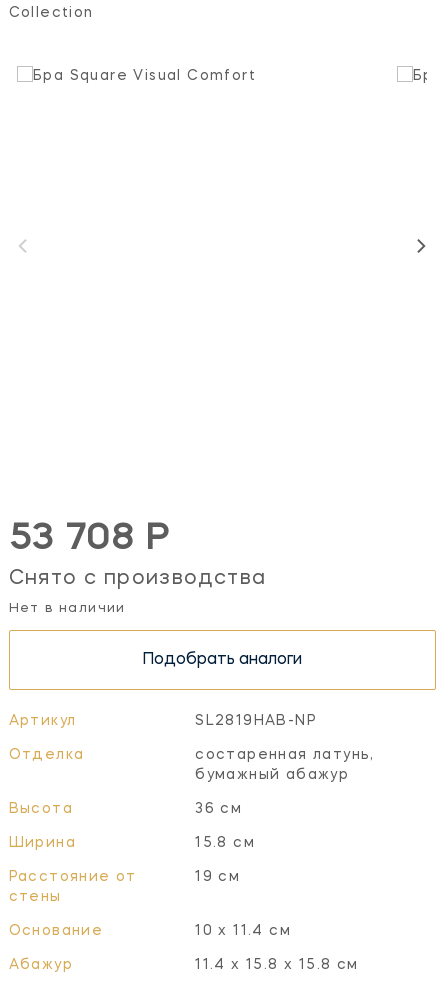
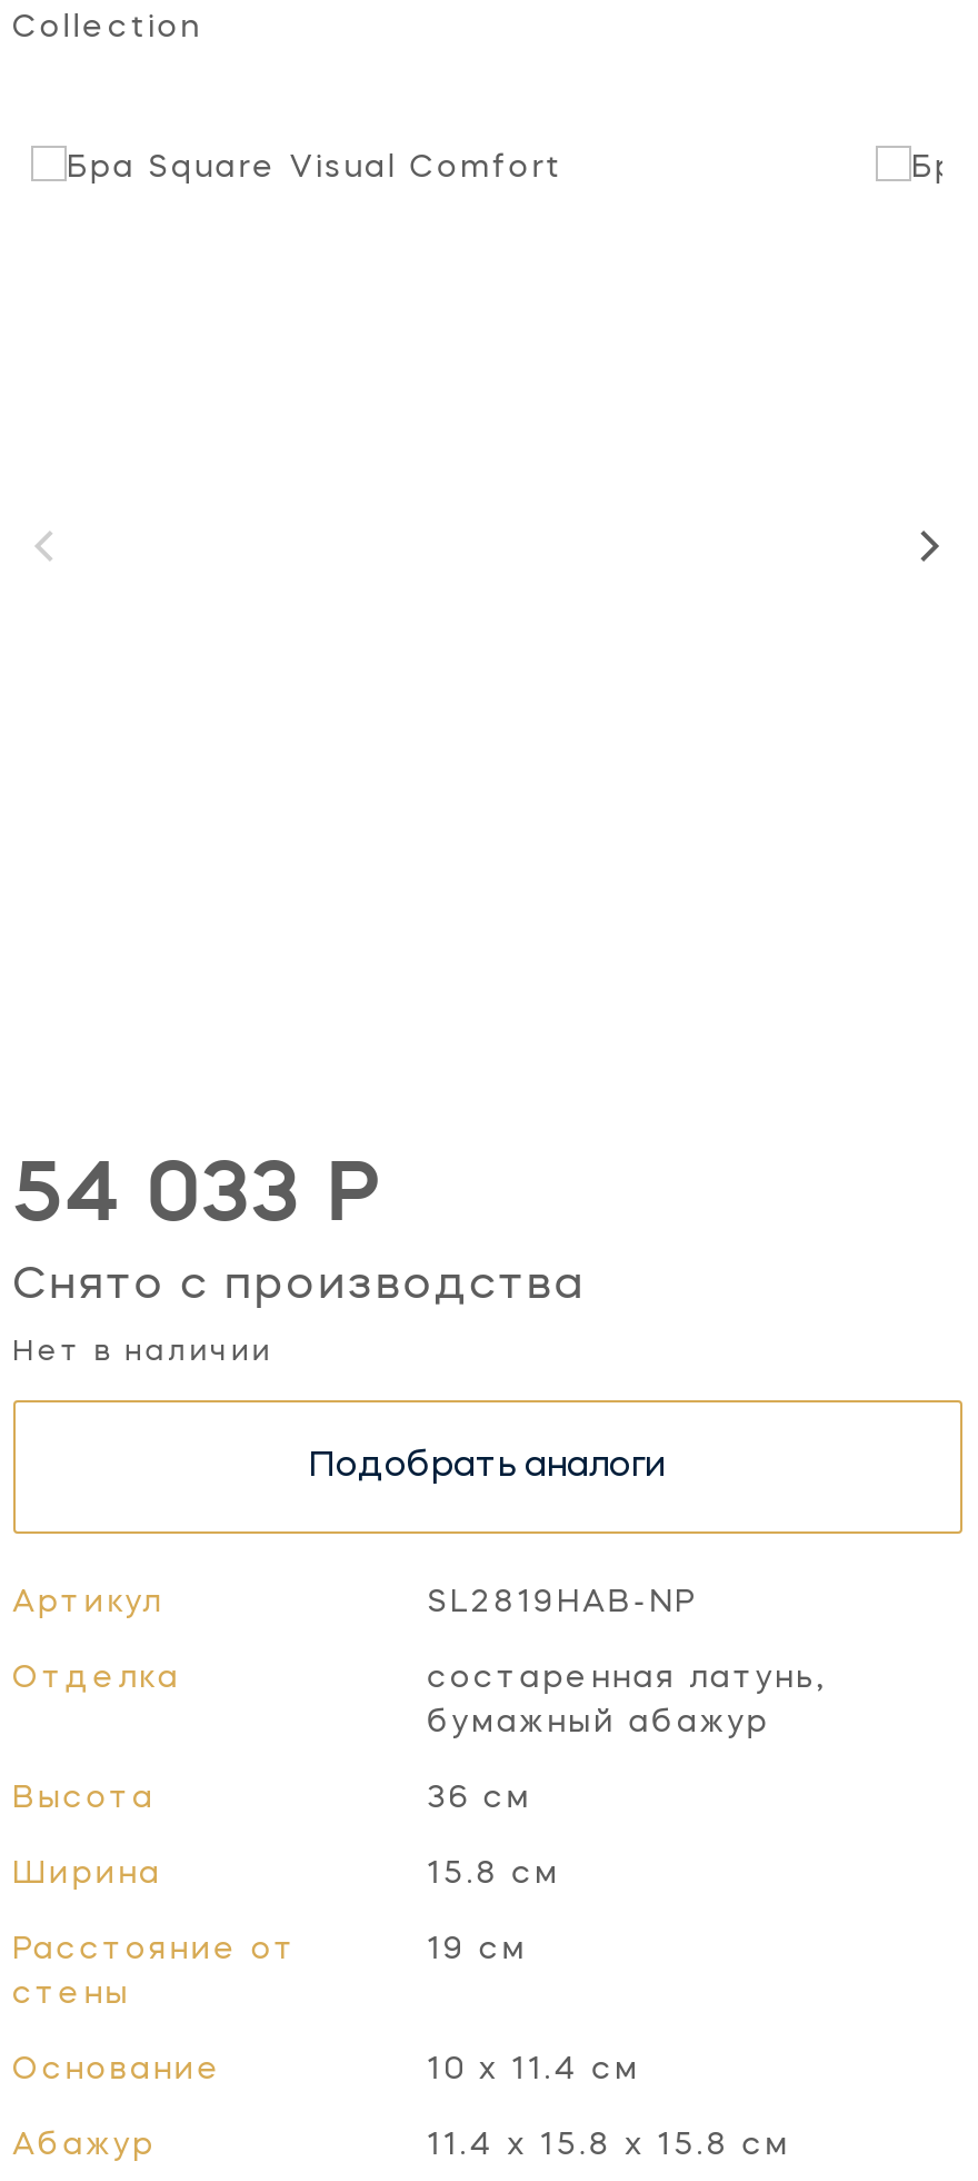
[8,521,171,557] 53 708 Р -> [12,1159,382,1239] 54 033 Р

